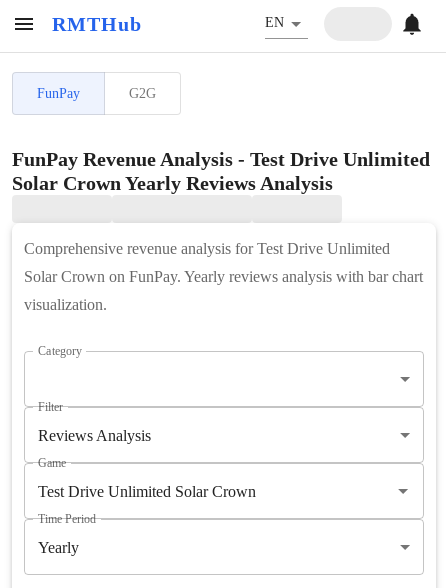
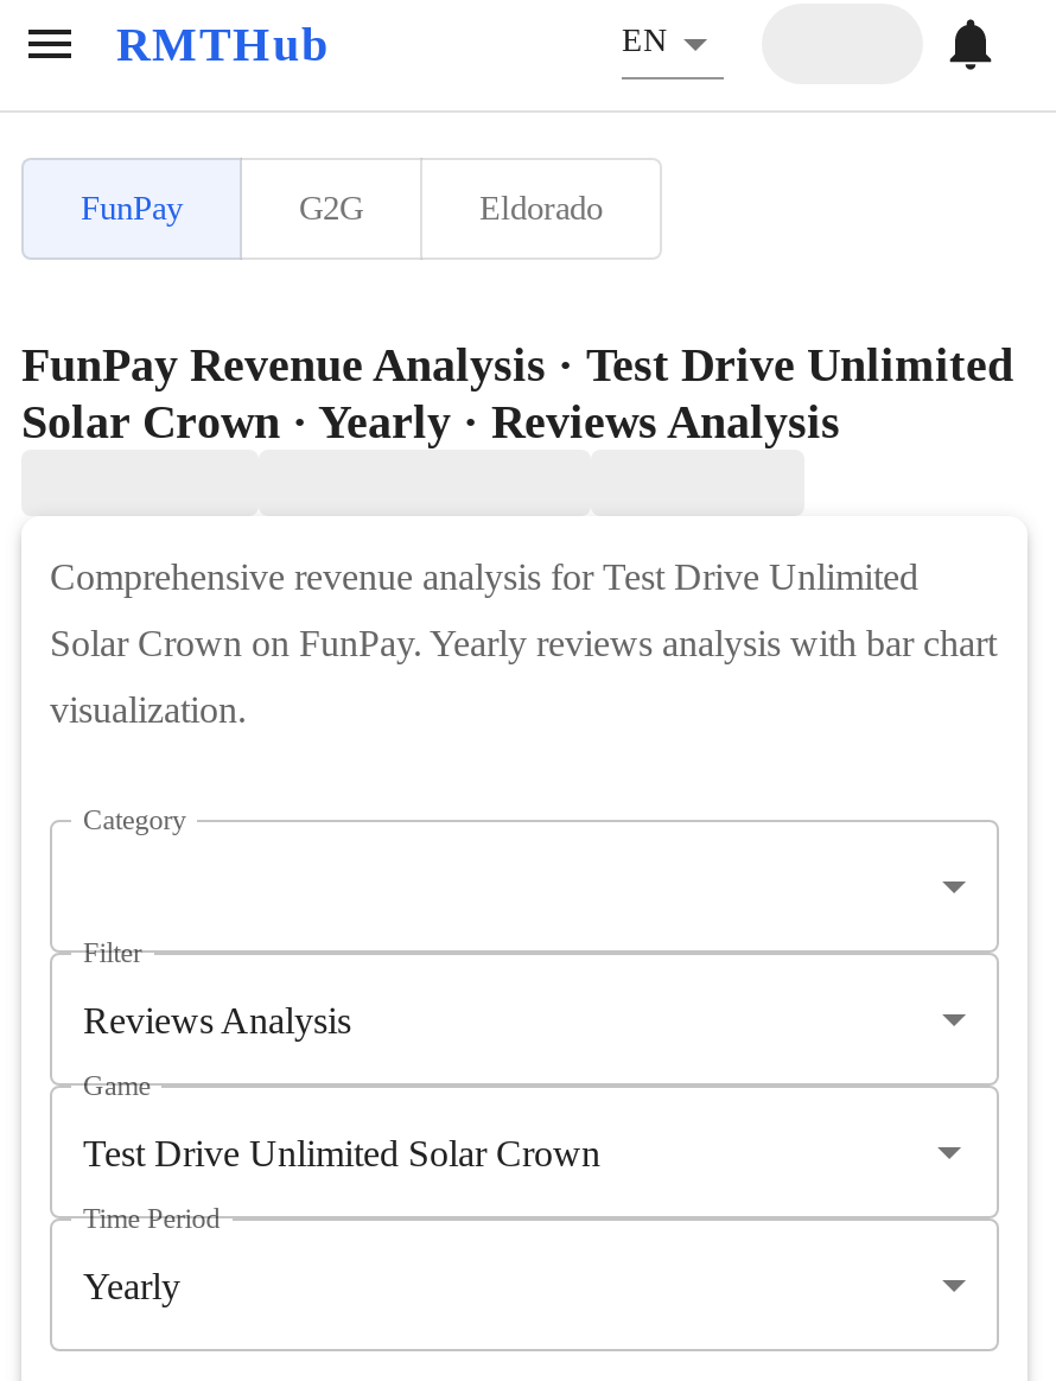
[12,148,430,194] FunPay Revenue Analysis - Test Drive Unlimited | Solar Crown Yearly Reviews Analysis -> [21,189,1013,447] Eldorado | FunPay Revenue Analysis · Test Drive Unlimited | Solar Crown · Yearly · Reviews Analysis

